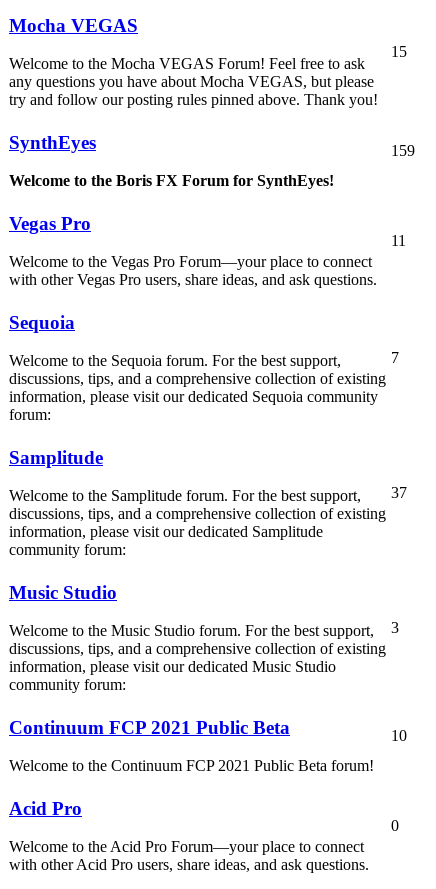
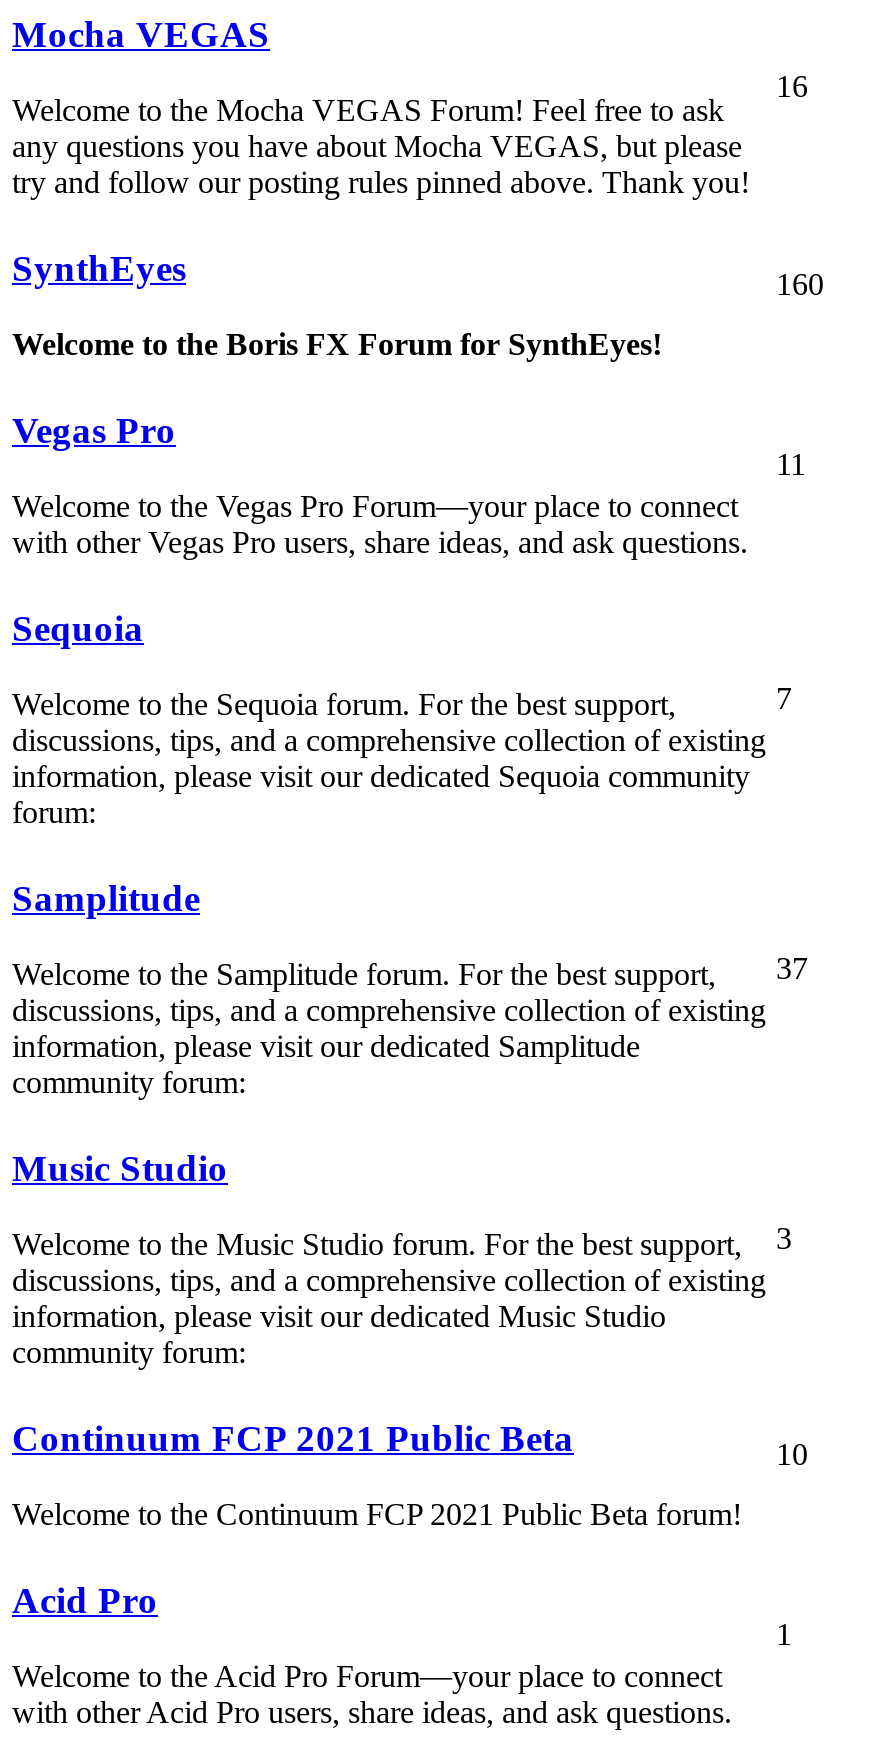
[391,43,407,60] 15 -> [776,69,808,103] 16
[391,142,415,159] 159 -> [776,267,824,301] 160
[391,817,399,834] 0 -> [776,1617,792,1651] 1

